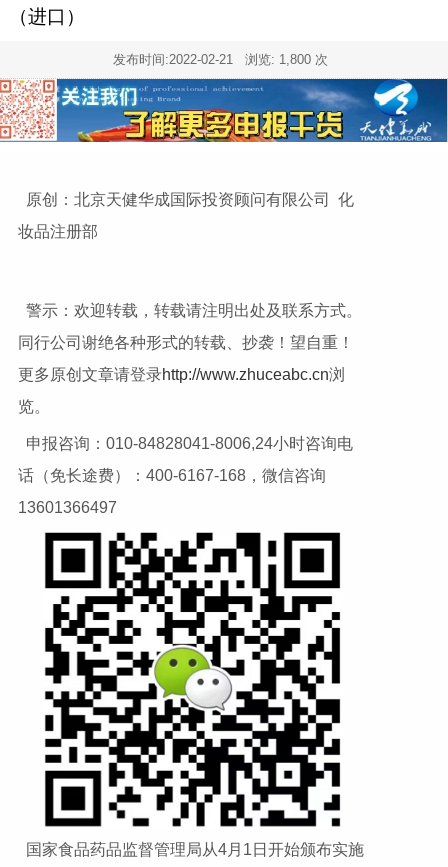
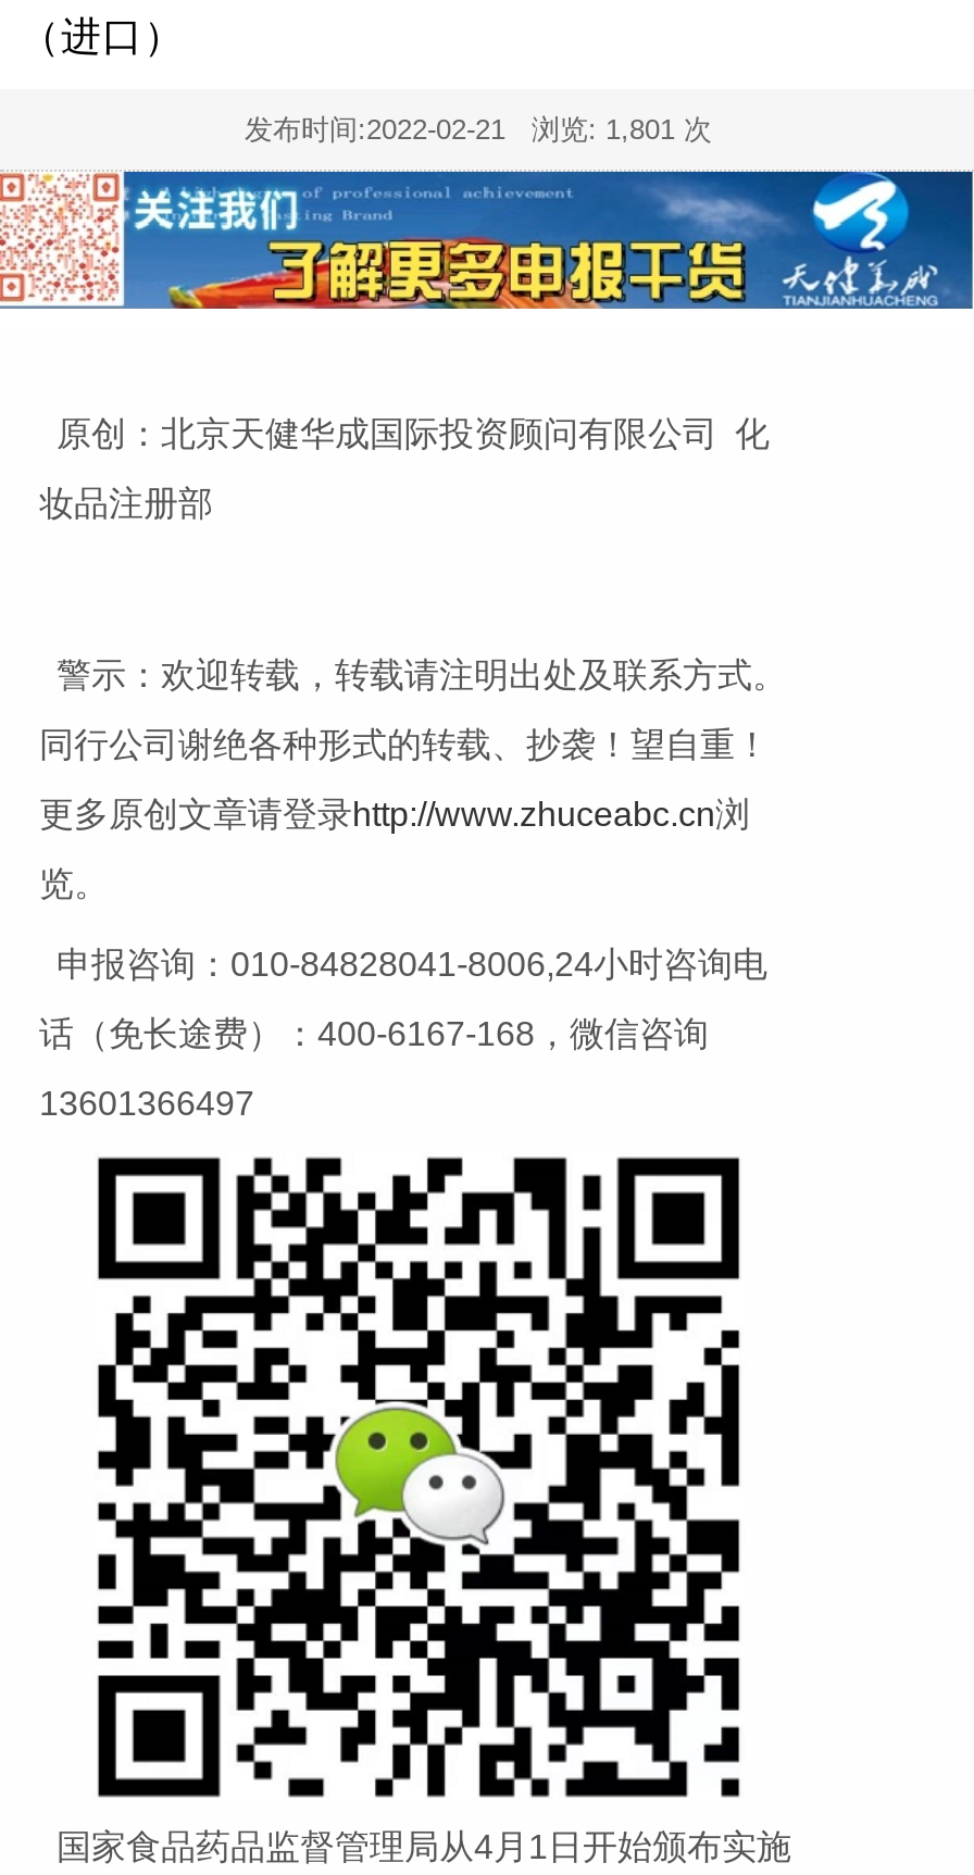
[112,51,335,66] 发布时间:2022-02-21浏览: 1,800 次 -> [245,112,729,145] 发布时间:2022-02-21浏览: 1,801 次

